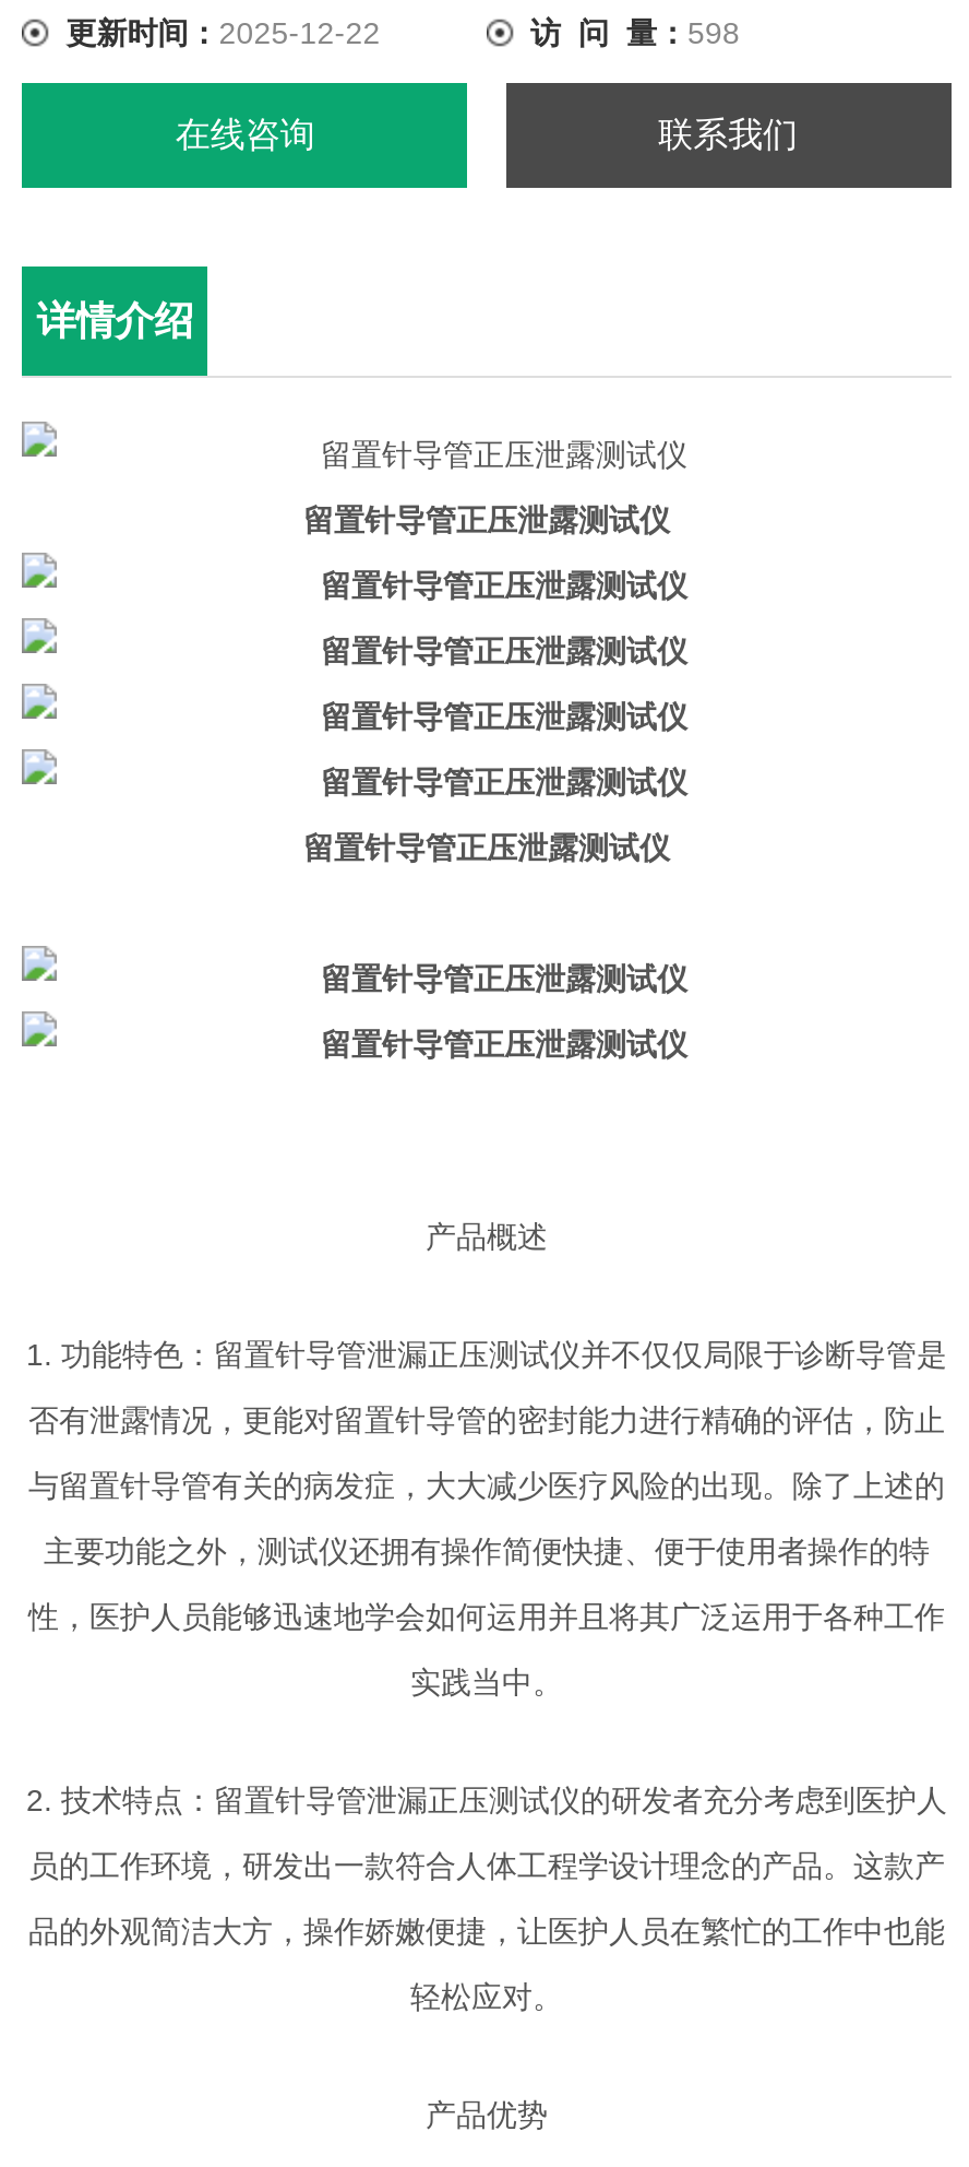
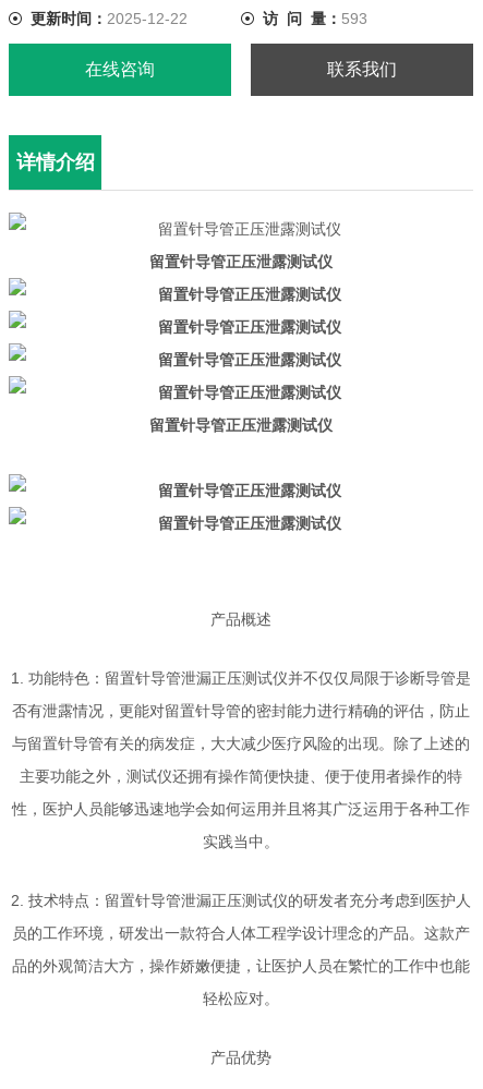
[530,15,740,50] 访 问 量：598 -> [263,10,367,27] 访 问 量：593

